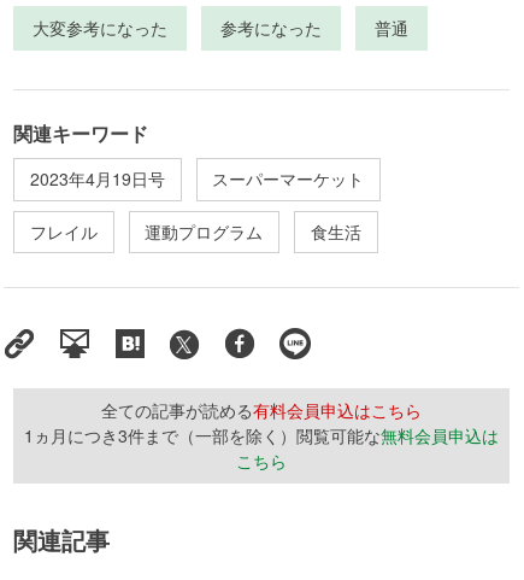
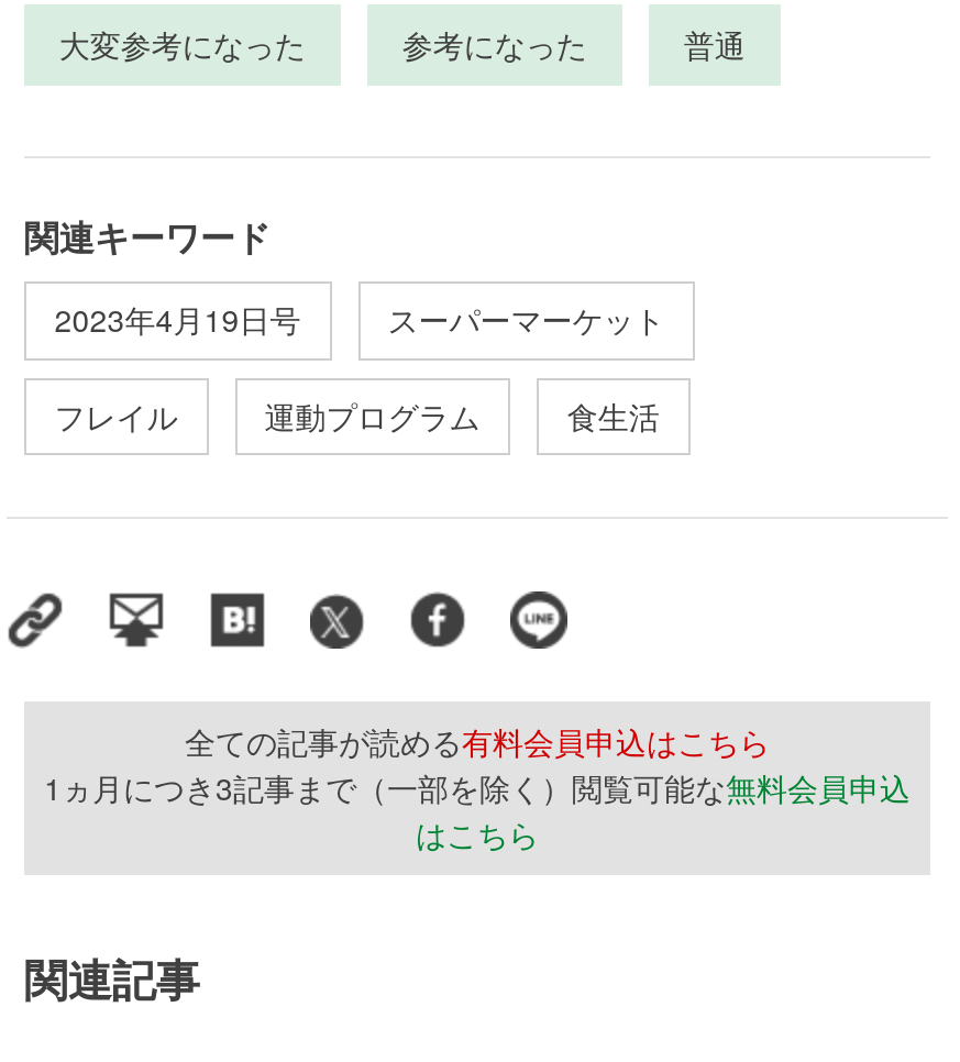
[24,423,499,473] 1ヵ月につき3件まで（一部を除く）閲覧可能な無料会員申込は | こちら -> [44,766,911,856] 1ヵ月につき3記事まで（一部を除く）閲覧可能な無料会員申込 | はこちら

